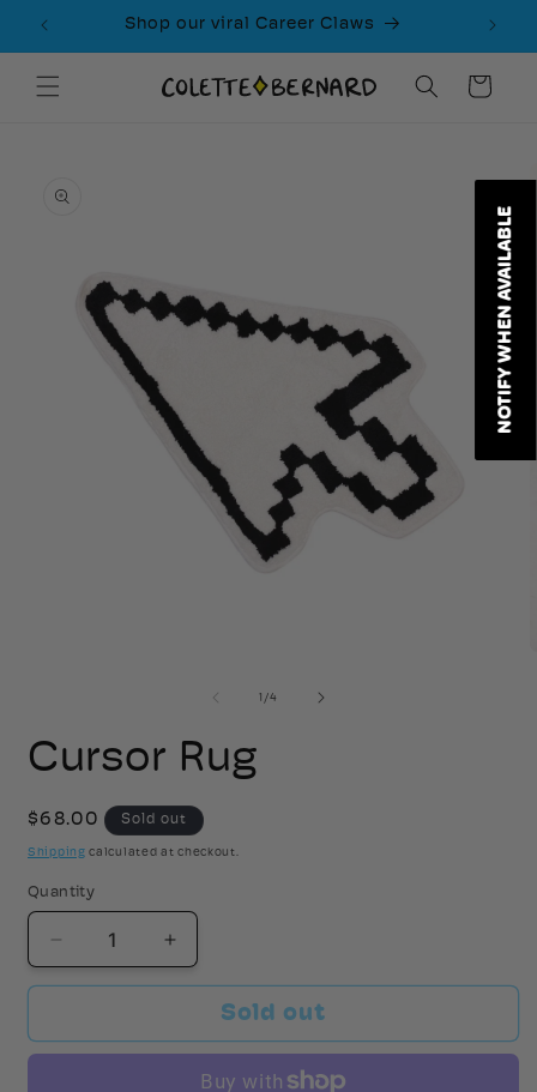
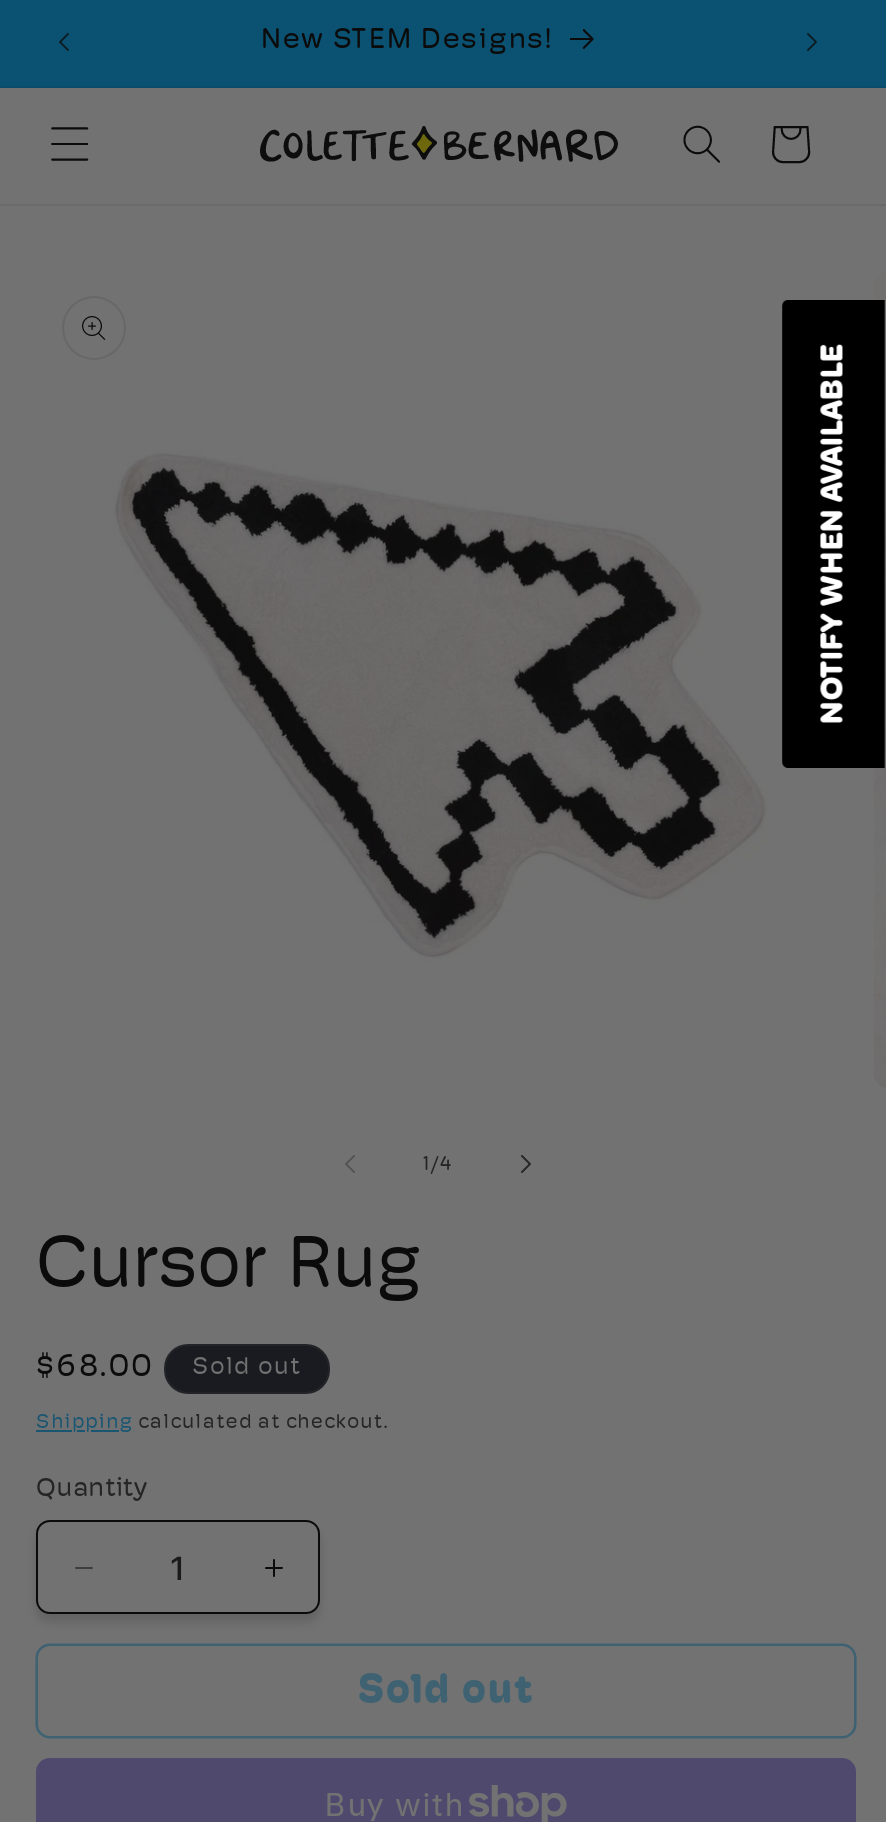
[125,16,375,34] Shop our viral Career Claws -> [261,26,553,56] New STEM Designs!

